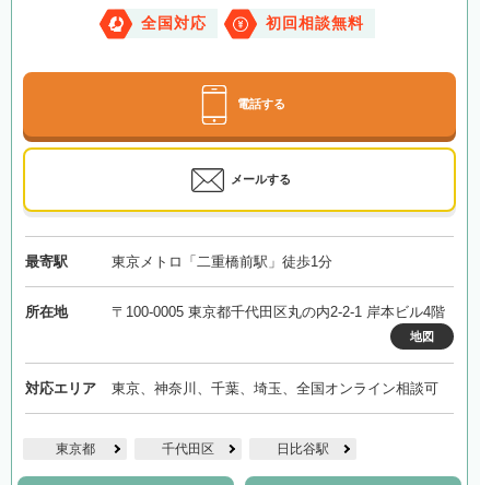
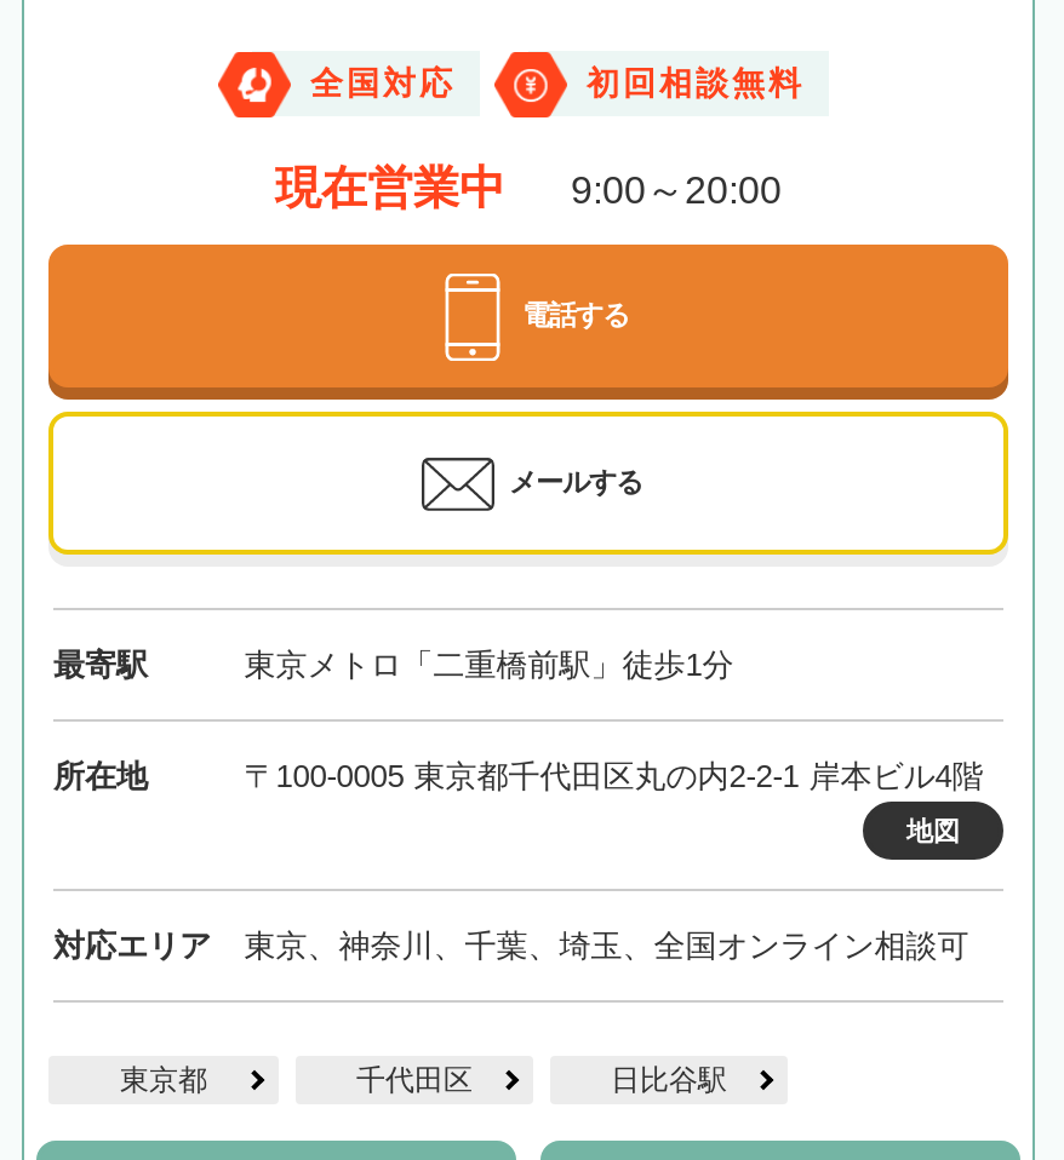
none -> [275,163,782,214] 現在営業中 | 9:00～20:00

